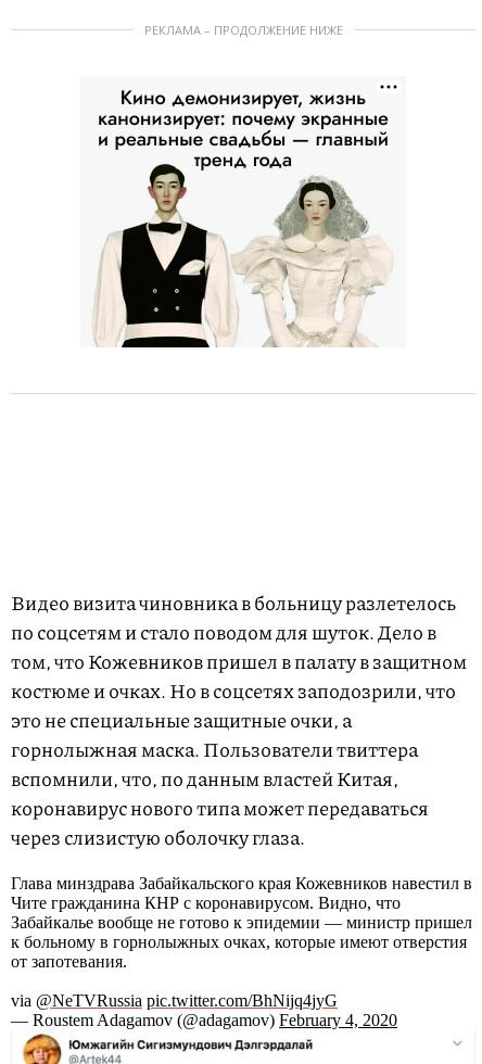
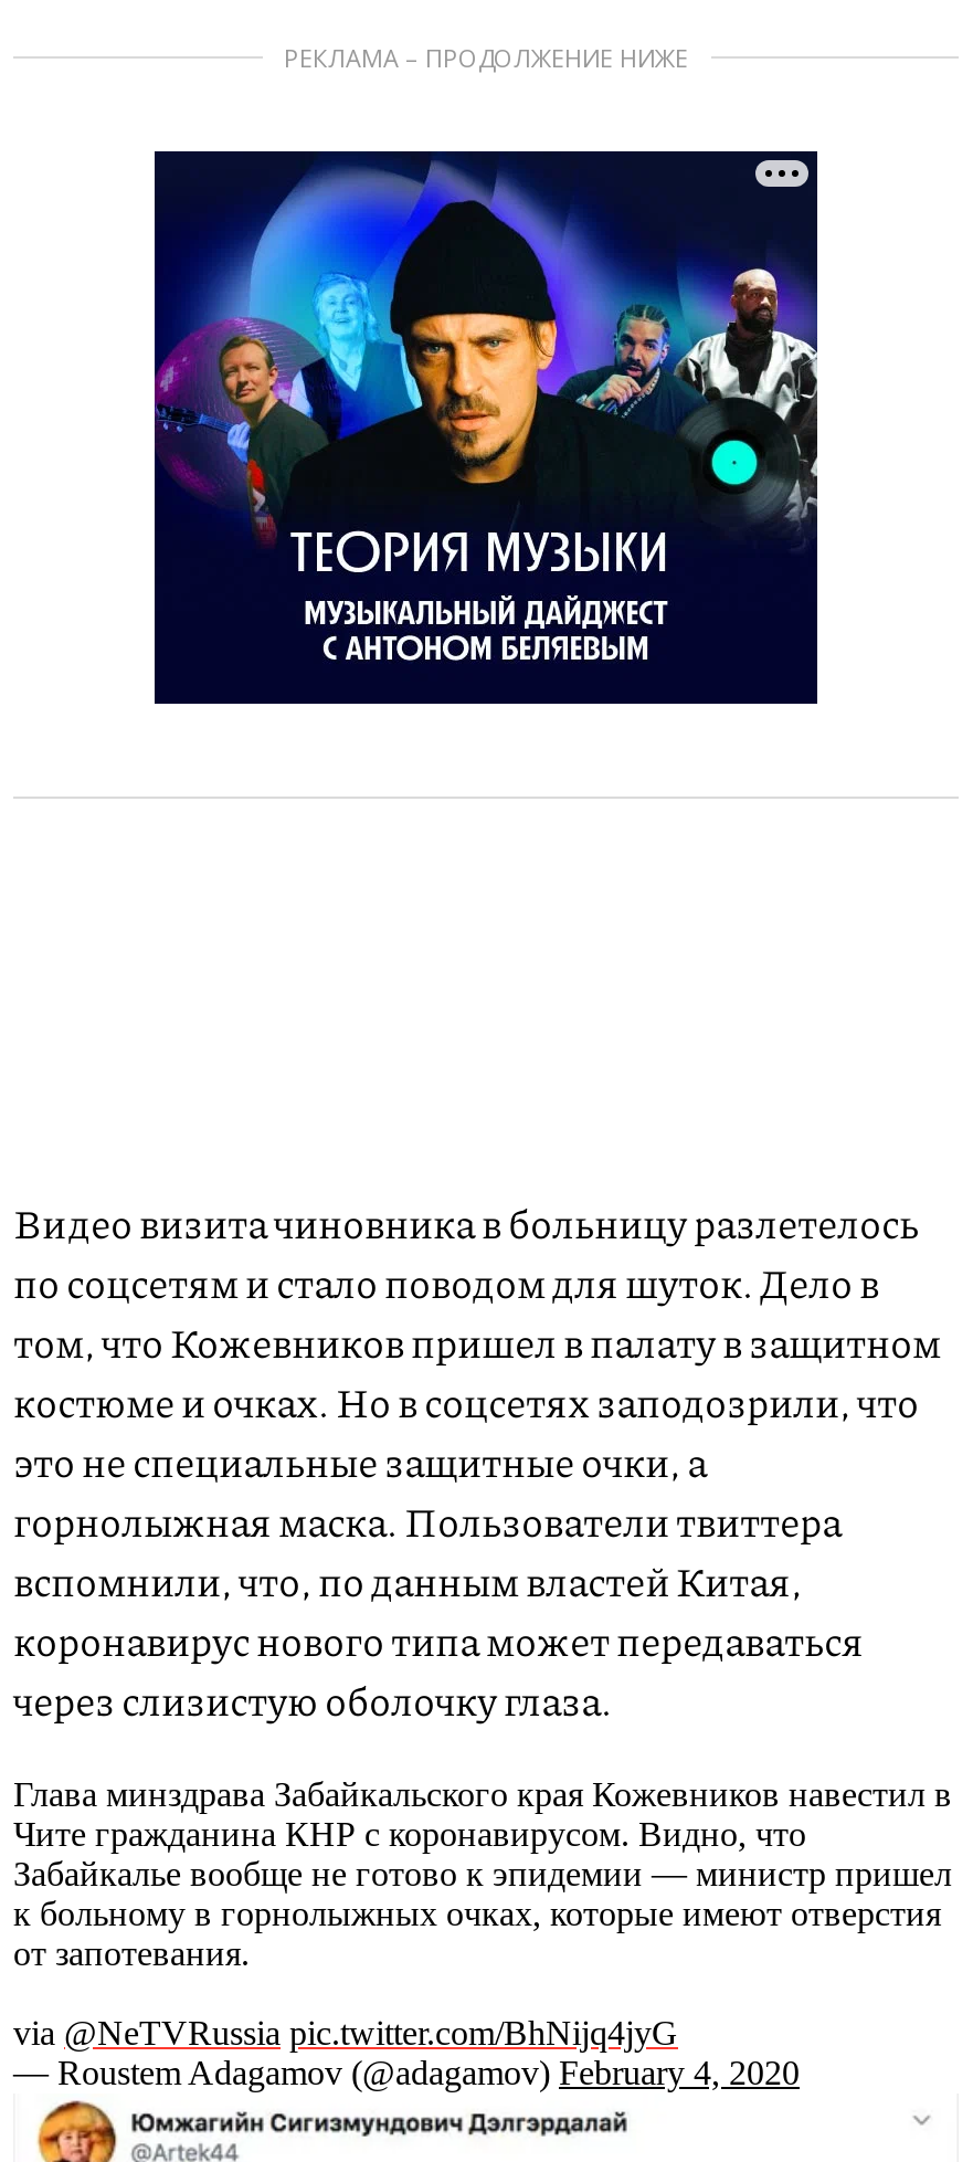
[80,76,406,349] [image] -> [152,149,819,706] [image]

